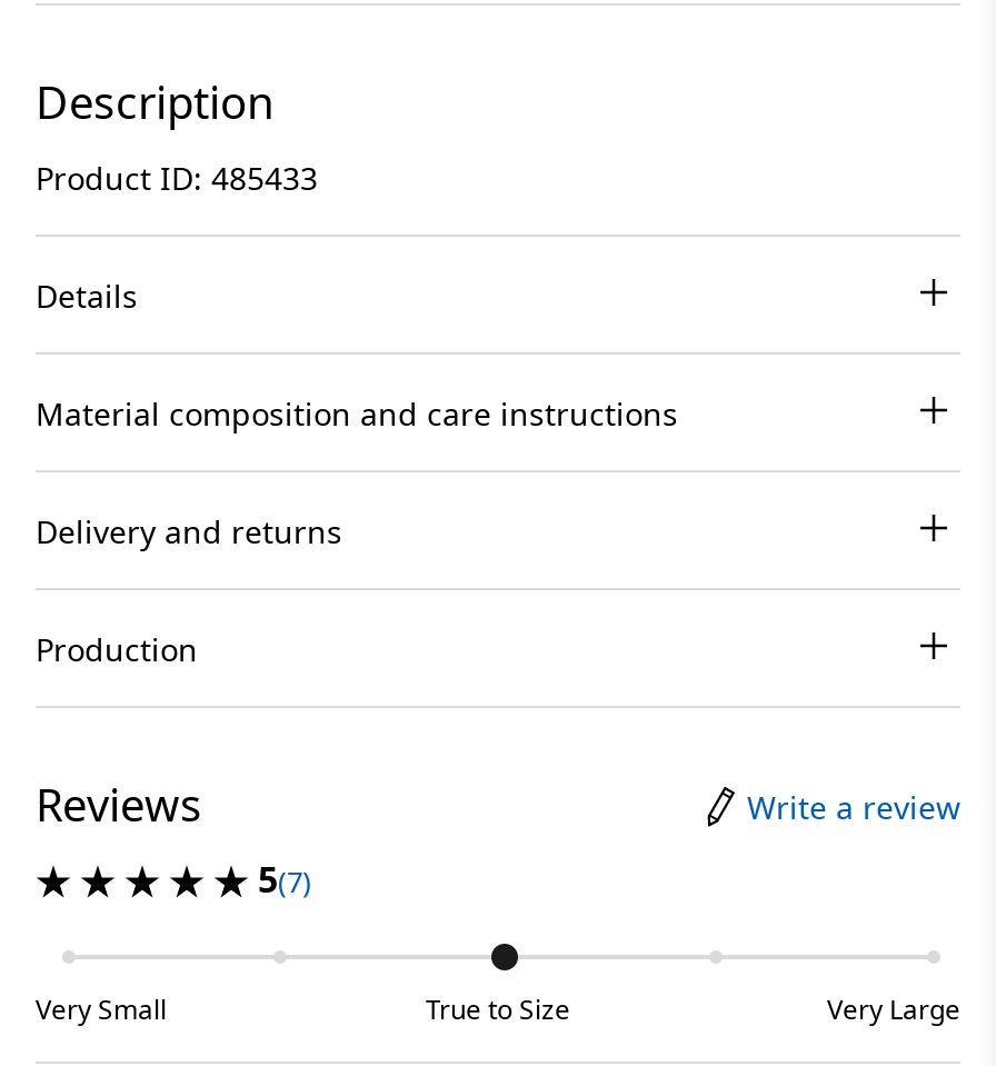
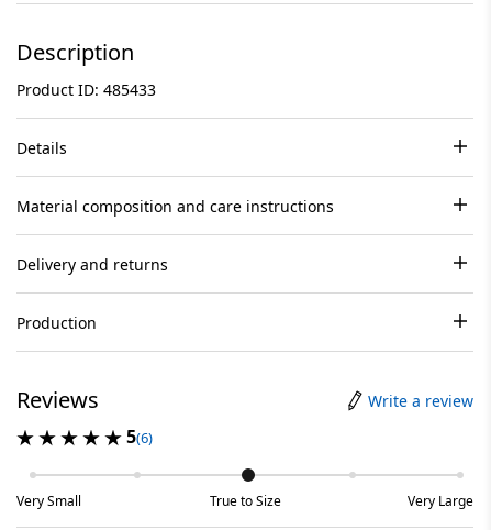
[258,854,311,903] 5(7) -> [126,425,153,449] 5(6)

